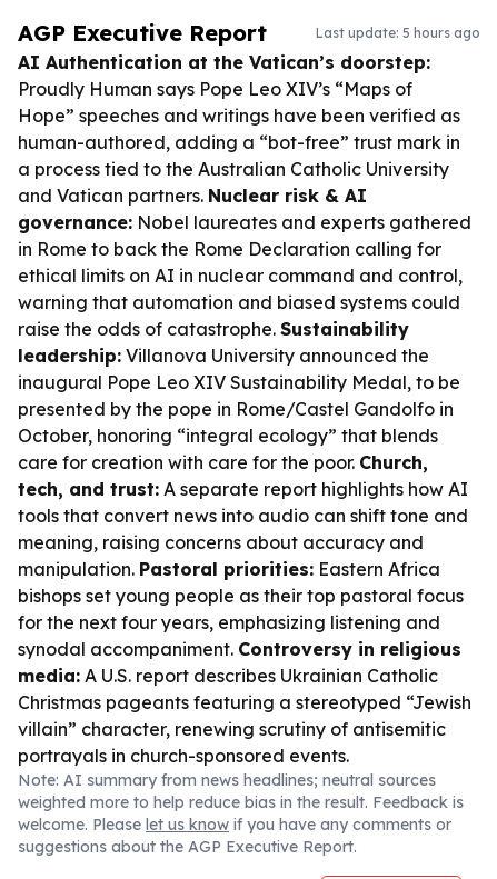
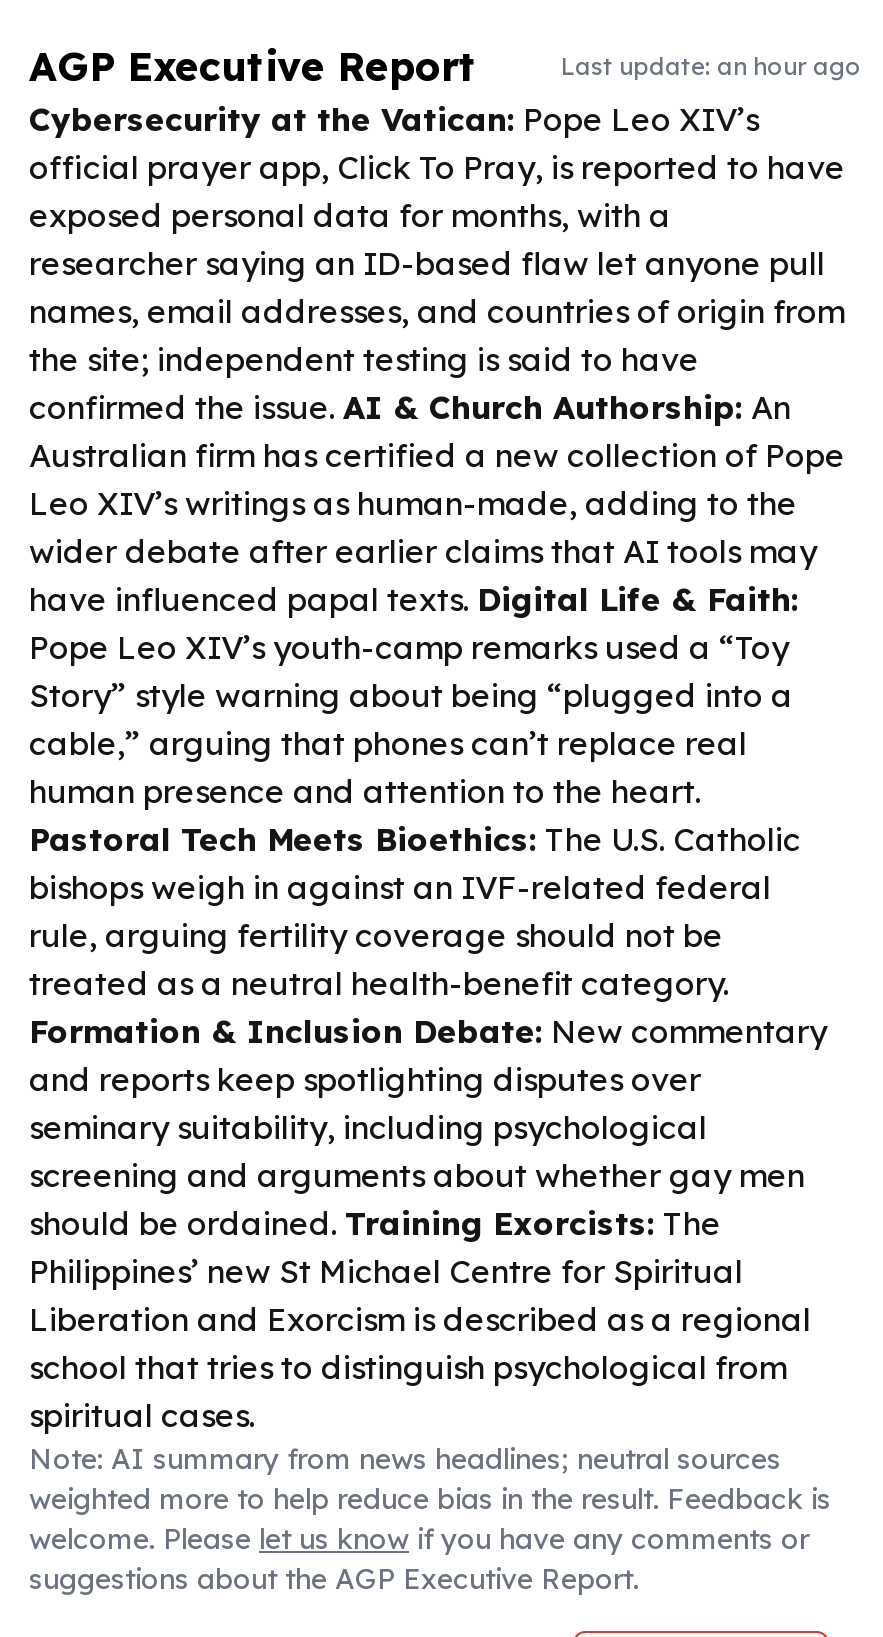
[18,24,480,767] Last update: 5 hours ago | AI Authentication at the Vatican’s doorstep: | Proudly Human says Pope Leo XIV’s “Maps of | Hope” speeches and writings have been verified as | human-authored, adding a “bot-free” trust mark in | a process tied to the Australian Catholic University | and Vatican partners. Nuclear risk & AI | governance: Nobel laureates and experts gathered | in Rome to back the Rome Declaration calling for | ethical limits on AI in nuclear command and control, | warning that automation and biased systems could | raise the odds of catastrophe. Sustainability | leadership: Villanova University announced the | inaugural Pope Leo XIV Sustainability Medal, to be | presented by the pope in Rome/Castel Gandolfo in | October, honoring “integral ecology” that blends | care for creation with care for the poor. Church, | tech, and trust: A separate report highlights how AI | tools that convert news into audio can shift tone and | meaning, raising concerns about accuracy and | manipulation. Pastoral priorities: Eastern Africa | bishops set young people as their top pastoral focus | for the next four years, emphasizing listening and | synodal accompaniment. Controversy in religious | media: A U.S. report describes Ukrainian Catholic | Christmas pageants featuring a stereotyped “Jewish | villain” character, renewing scrutiny of antisemitic | portrayals in church-sponsored events. -> [29,51,861,1435] Last update: an hour ago | Cybersecurity at the Vatican: Pope Leo XIV’s | official prayer app, Click To Pray, is reported to have | exposed personal data for months, with a | researcher saying an ID-based flaw let anyone pull | names, email addresses, and countries of origin from | the site; independent testing is said to have | confirmed the issue. AI & Church Authorship: An | Australian firm has certified a new collection of Pope | Leo XIV’s writings as human-made, adding to the | wider debate after earlier claims that AI tools may | have influenced papal texts. Digital Life & Faith: | Pope Leo XIV’s youth-camp remarks used a “Toy | Story” style warning about being “plugged into a | cable,” arguing that phones can’t replace real | human presence and attention to the heart. | Pastoral Tech Meets Bioethics: The U.S. Catholic | bishops weigh in against an IVF-related federal | rule, arguing fertility coverage should not be | treated as a neutral health-benefit category. | Formation & Inclusion Debate: New commentary | and reports keep spotlighting disputes over | seminary suitability, including psychological | screening and arguments about whether gay men | should be ordained. Training Exorcists: The | Philippines’ new St Michael Centre for Spiritual | Liberation and Exorcism is described as a regional | school that tries to distinguish psychological from | spiritual cases.

